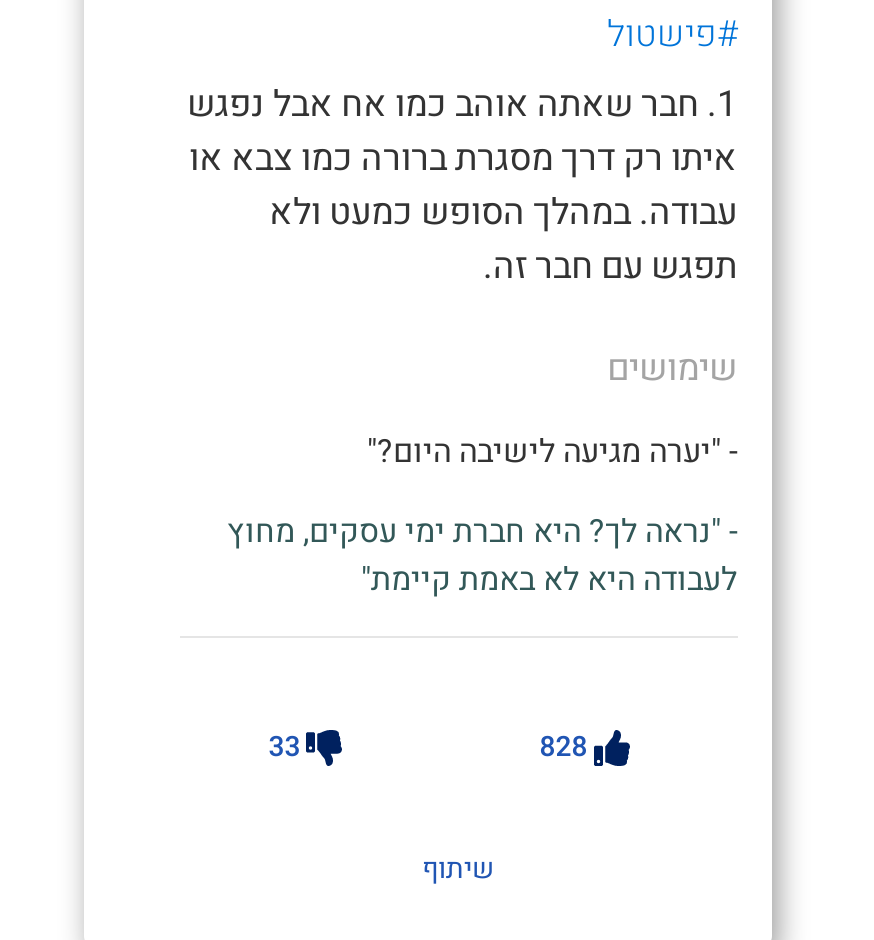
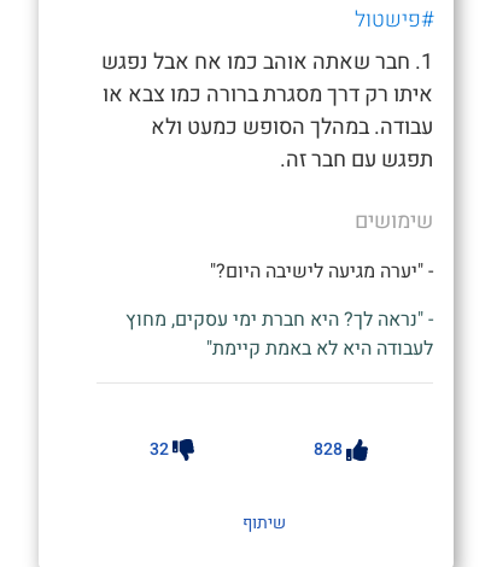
[269,725,301,767] 33 -> [150,437,169,462] 32

